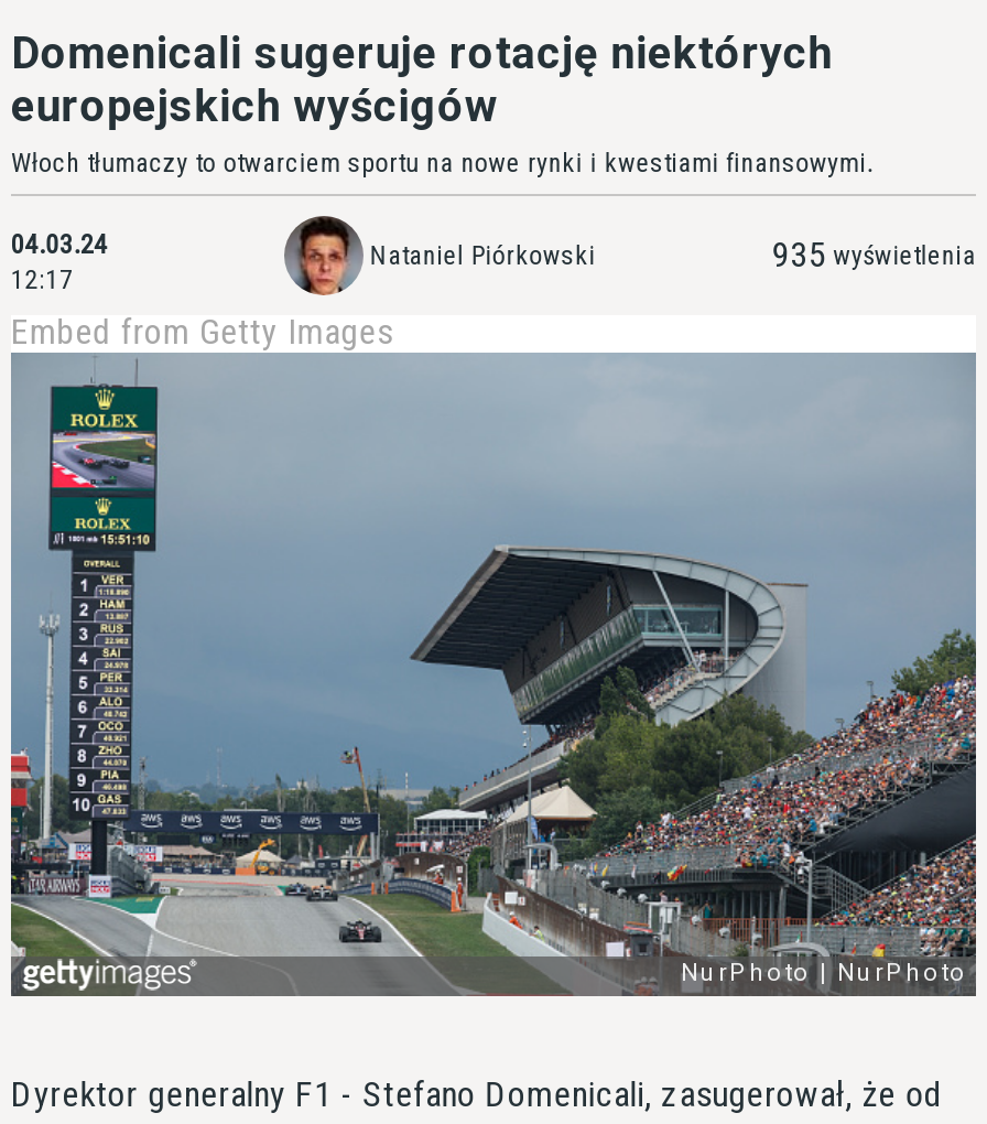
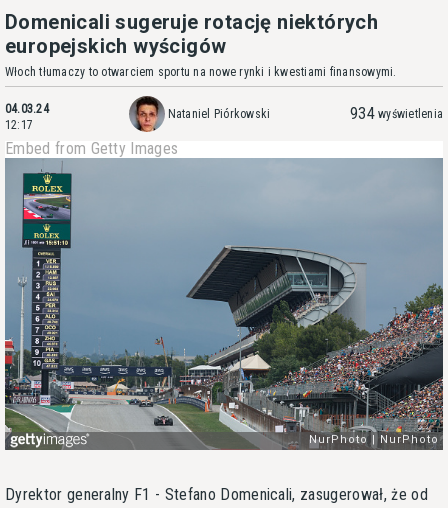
[771,234,976,275] 935 wyświetlenia -> [350,104,443,123] 934 wyświetlenia

